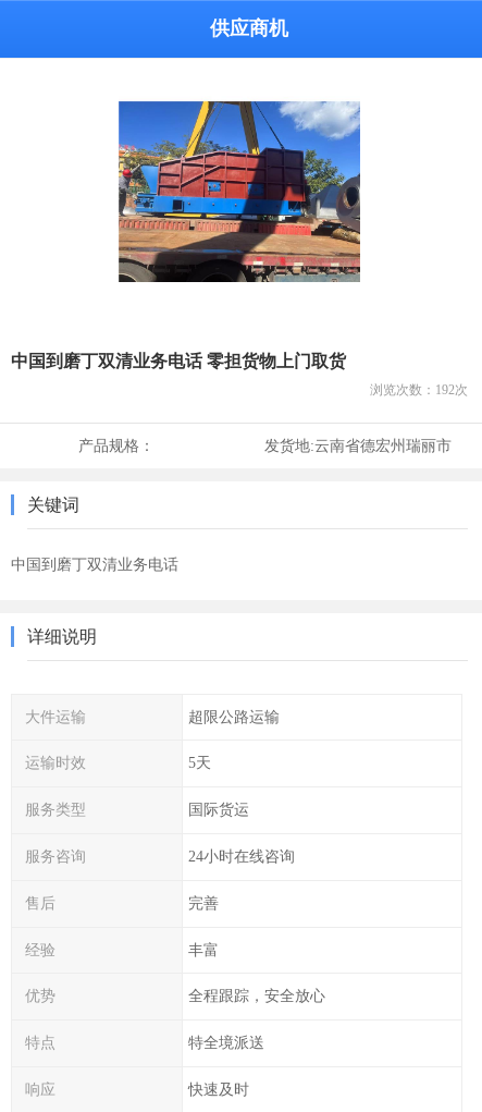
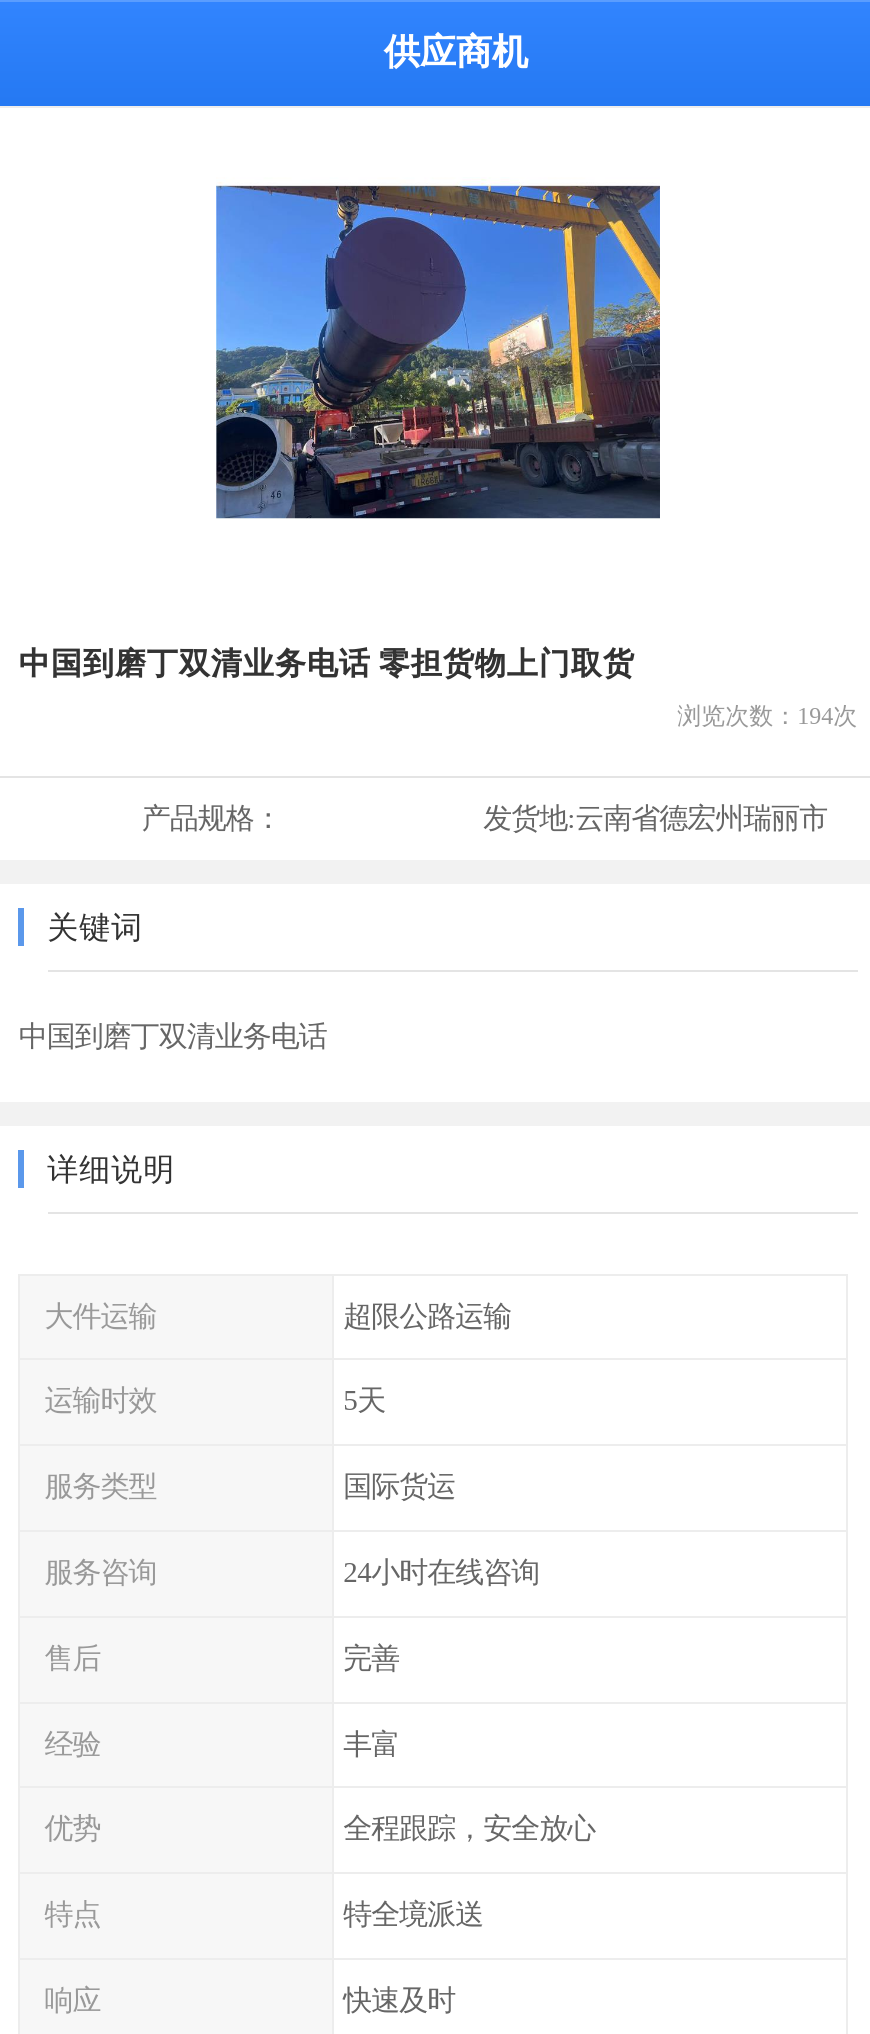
[118,100,361,283] [image] -> [214,184,662,520] [image]
[370,382,468,397] 浏览次数：192次 -> [677,701,857,729] 浏览次数：194次

